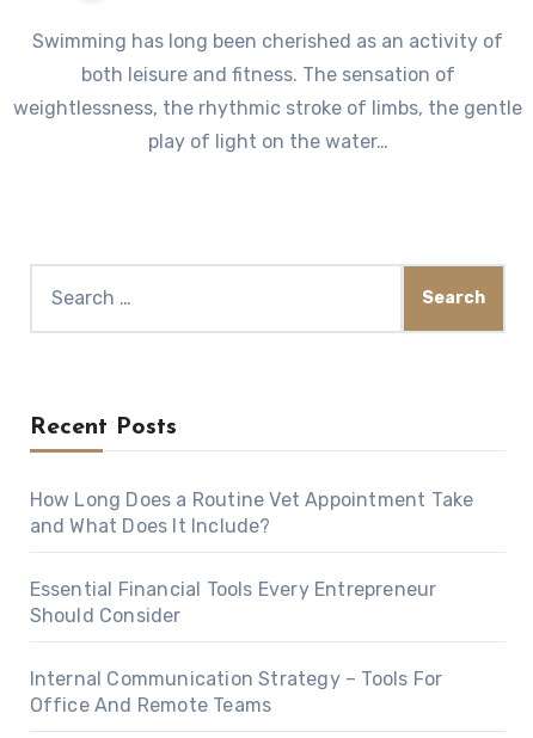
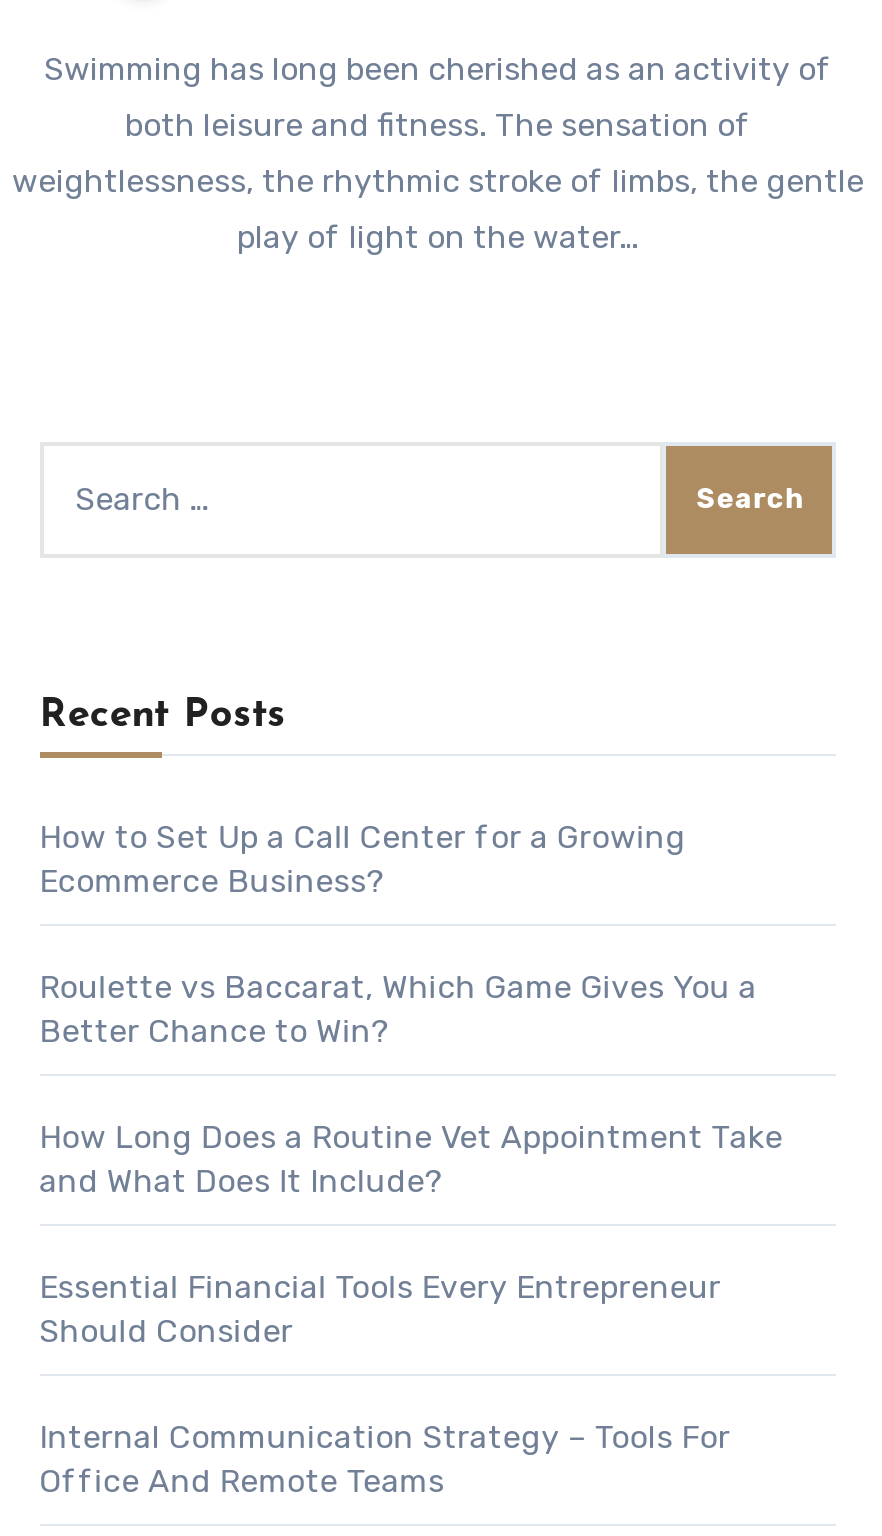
none -> [39,818,757,1050] How to Set Up a Call Center for a Growing | Ecommerce Business? | Roulette vs Baccarat, Which Game Gives You a | Better Chance to Win?

